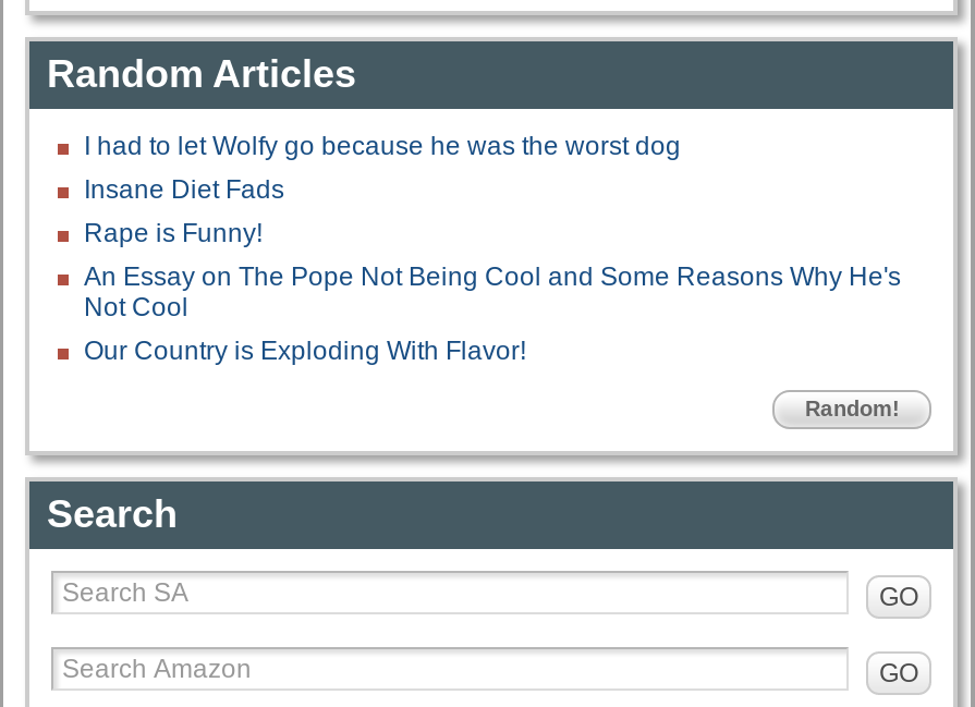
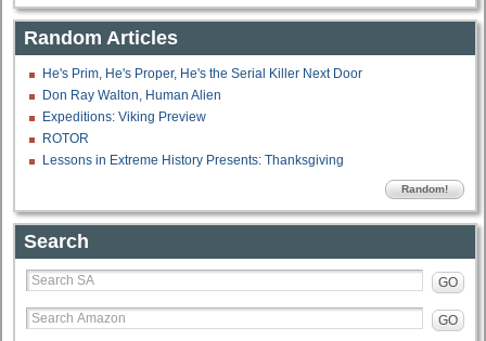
[84,132,901,367] I had to let Wolfy go because he was the worst dog | Insane Diet Fads | Rape is Funny! | An Essay on The Pope Not Being Cool and Some Reasons Why He's | Not Cool | Our Country is Exploding With Flavor! -> [42,66,362,168] He's Prim, He's Proper, He's the Serial Killer Next Door | Don Ray Walton, Human Alien | Expeditions: Viking Preview | ROTOR | Lessons in Extreme History Presents: Thanksgiving

